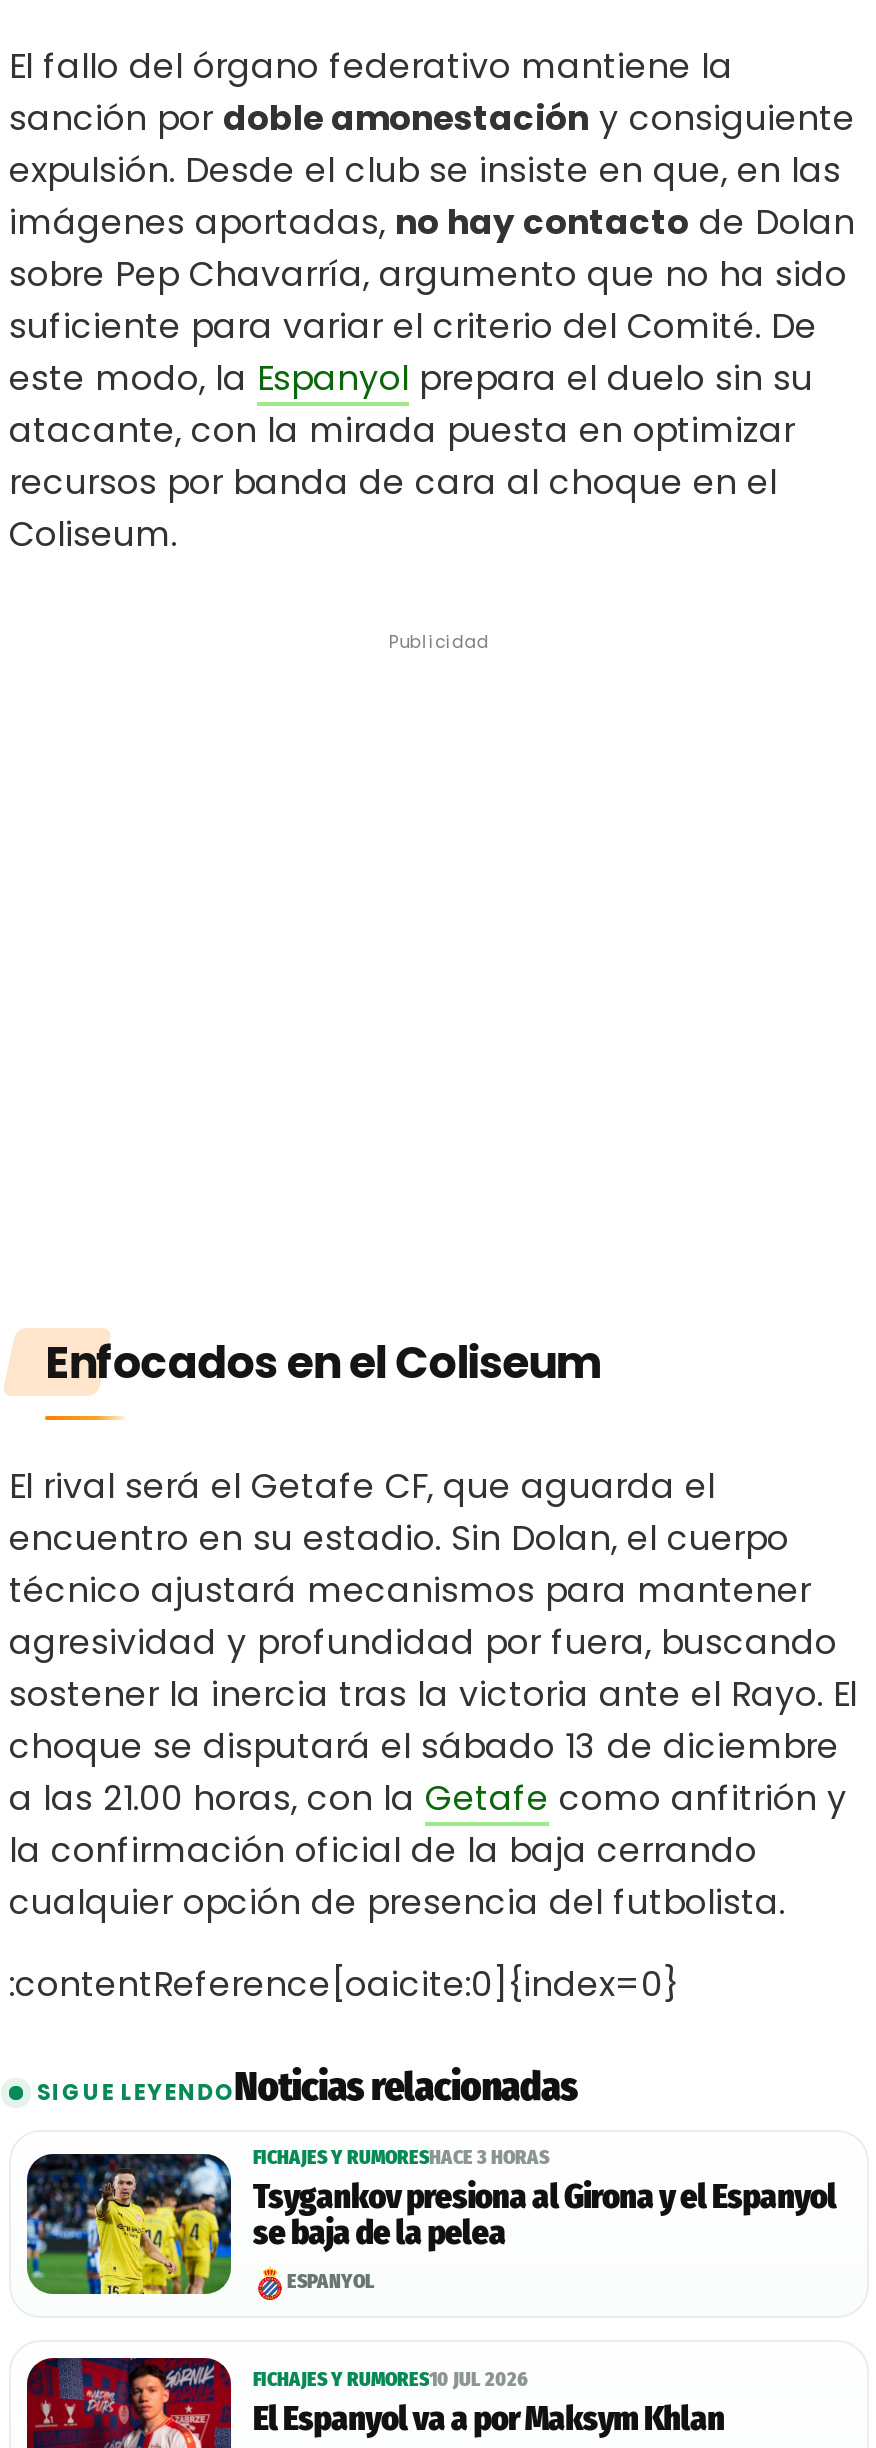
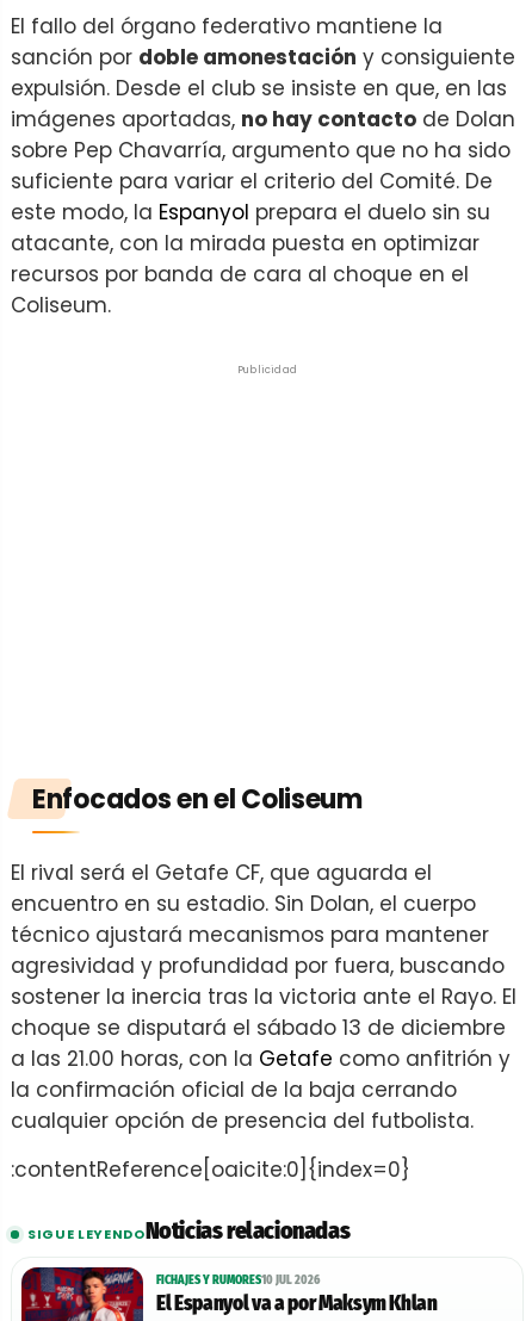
[25,2145,836,2296] [image] | FICHAJES Y RUMORESHACE 3 HORAS | Tsygankov presiona al Girona y el Espanyol | se baja de la pelea | ESPANYOL -> none

